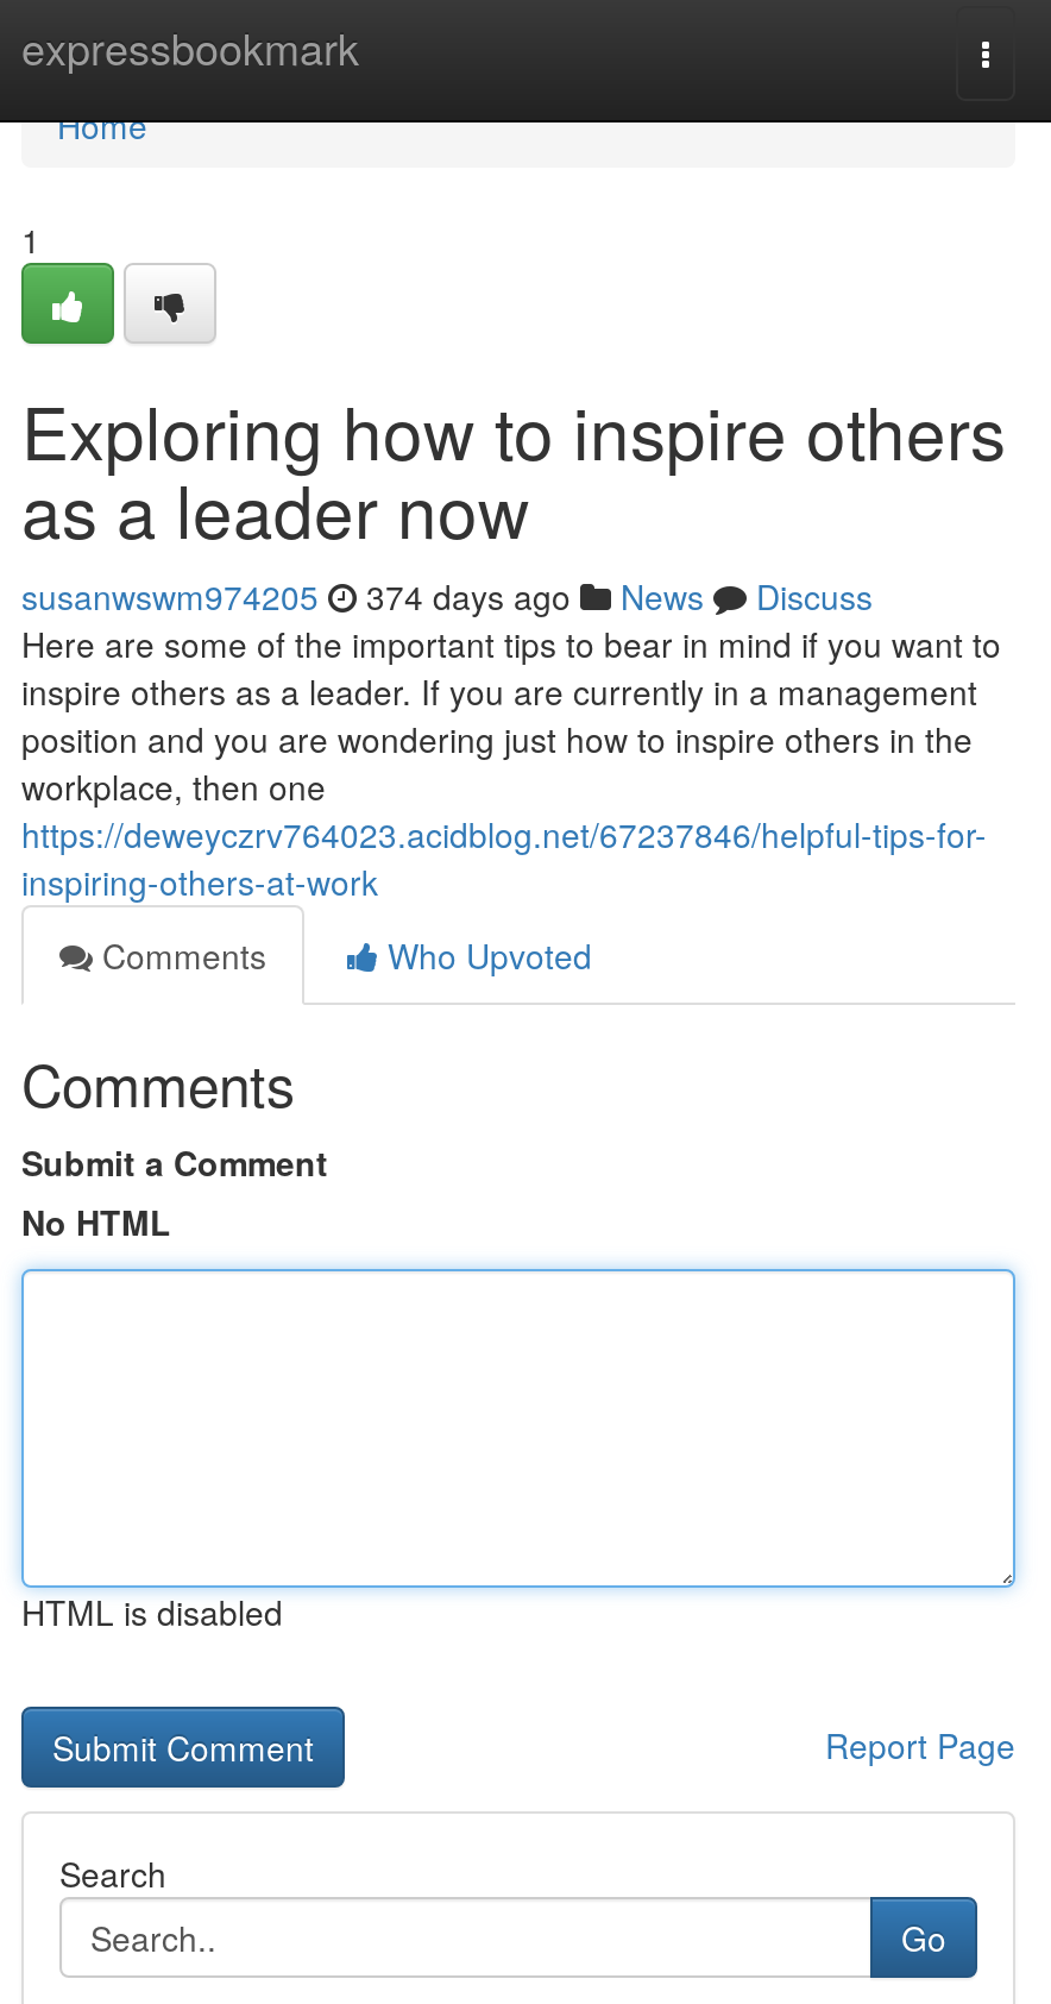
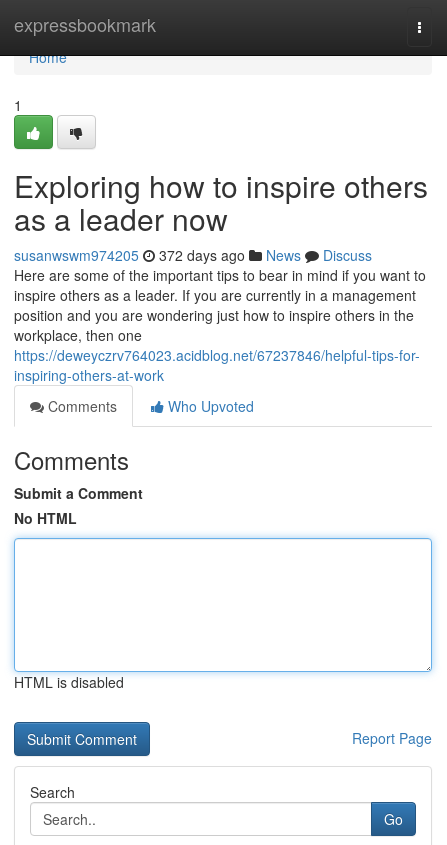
[21,572,873,620] susanwswm974205 374 days ago News Discuss -> [14,245,372,265] susanwswm974205 372 days ago News Discuss

